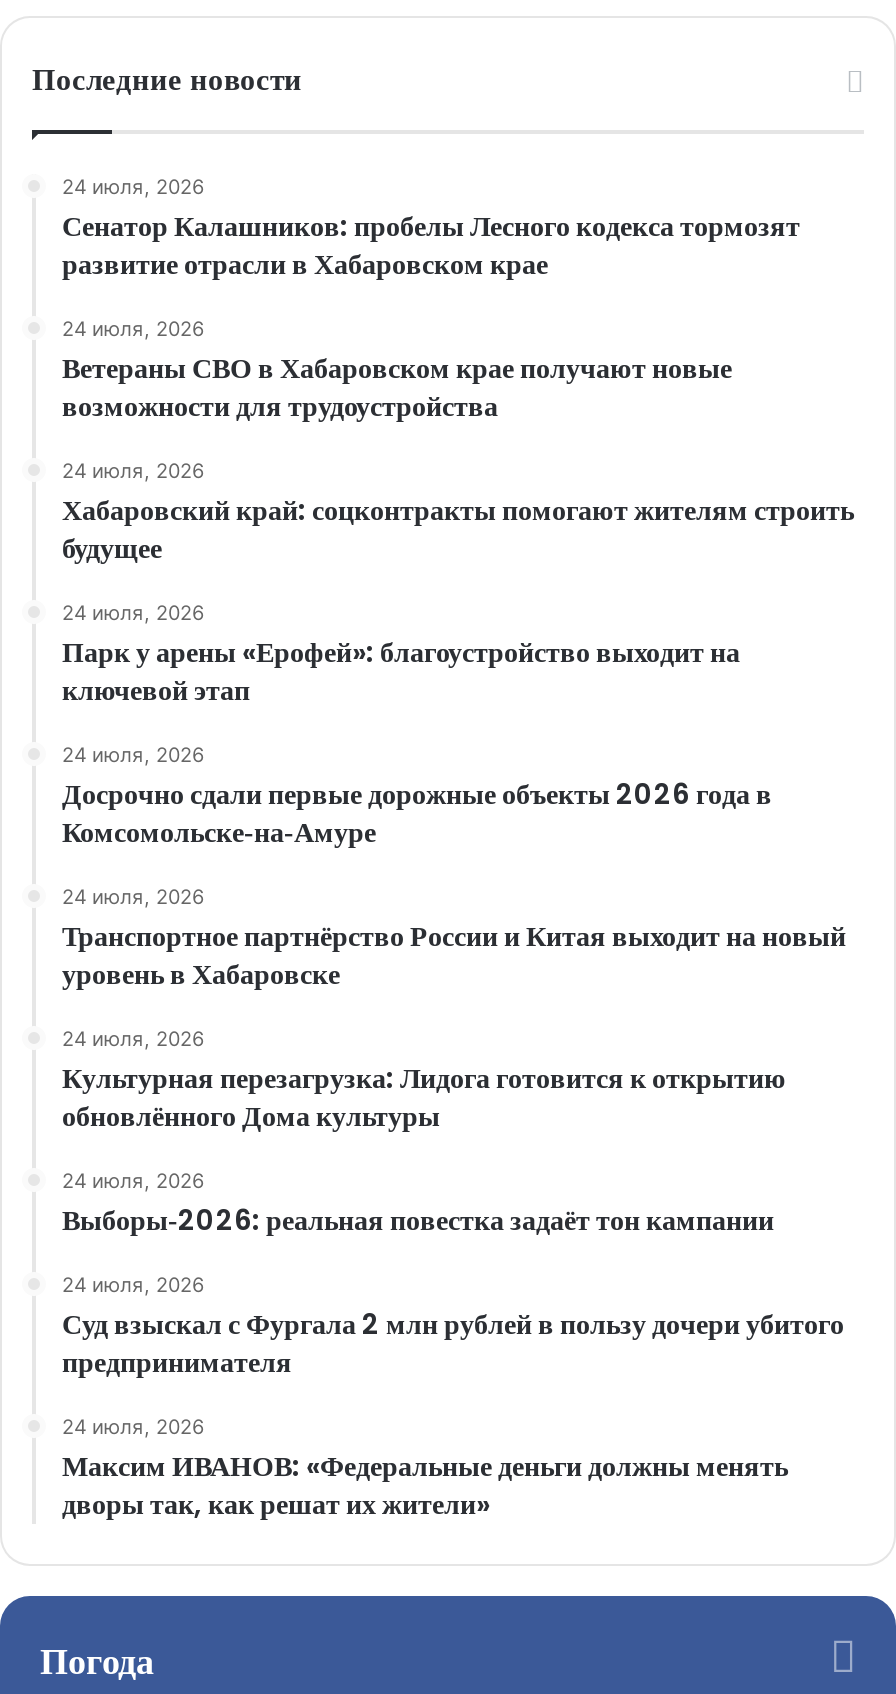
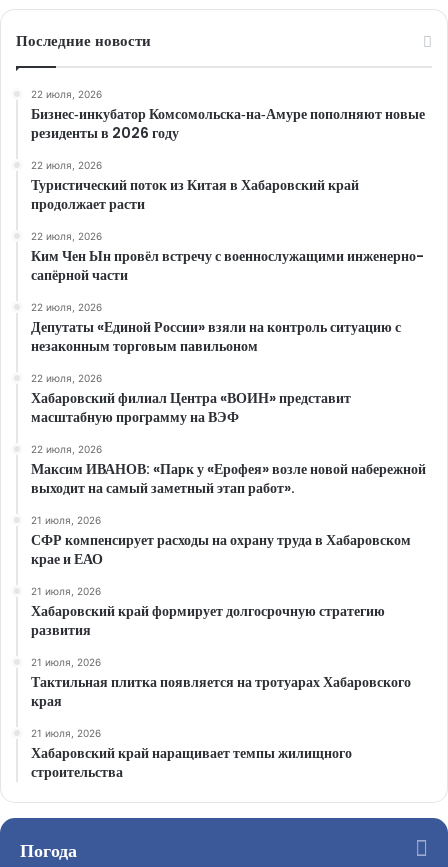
[62,174,800,284] 24 июля, 2026 | Сенатор Калашников: пробелы Лесного кодекса тормозят | развитие отрасли в Хабаровском крае -> [31,88,425,143] 22 июля, 2026 | Бизнес‑инкубатор Комсомольска‑на‑Амуре пополняют новые | резиденты в 2026 году
[62,316,732,426] 24 июля, 2026 | Ветераны СВО в Хабаровском крае получают новые | возможности для трудоустройства -> [31,159,359,214] 22 июля, 2026 | Туристический поток из Китая в Хабаровский край | продолжает расти
[62,458,854,568] 24 июля, 2026 | Хабаровский край: соцконтракты помогают жителям строить | будущее -> [31,230,424,285] 22 июля, 2026 | Ким Чен Ын провёл встречу с военнослужащими инженерно- | сапёрной части
[62,600,740,710] 24 июля, 2026 | Парк у арены «Ерофей»: благоустройство выходит на | ключевой этап -> [31,301,401,356] 22 июля, 2026 | Депутаты «Единой России» взяли на контроль ситуацию с | незаконным торговым павильоном
[62,742,772,852] 24 июля, 2026 | Досрочно сдали первые дорожные объекты 2026 года в | Комсомольске‑на‑Амуре -> [31,372,351,427] 22 июля, 2026 | Хабаровский филиал Центра «ВОИН» представит | масштабную программу на ВЭФ
[62,884,846,994] 24 июля, 2026 | Транспортное партнёрство России и Китая выходит на новый | уровень в Хабаровске -> [31,443,426,498] 22 июля, 2026 | Максим ИВАНОВ: «Парк у «Ерофея» возле новой набережной | выходит на самый заметный этап работ».
[62,1026,786,1136] 24 июля, 2026 | Культурная перезагрузка: Лидога готовится к открытию | обновлённого Дома культуры -> [31,514,411,569] 21 июля, 2026 | СФР компенсирует расходы на охрану труда в Хабаровском | крае и ЕАО
[62,1168,774,1240] 24 июля, 2026 | Выборы‑2026: реальная повестка задаёт тон кампании -> [31,585,385,640] 21 июля, 2026 | Хабаровский край формирует долгосрочную стратегию | развития
[62,1272,844,1382] 24 июля, 2026 | Суд взыскал с Фургала 2 млн рублей в пользу дочери убитого | предпринимателя -> [31,656,411,711] 21 июля, 2026 | Тактильная плитка появляется на тротуарах Хабаровского | края
[62,1414,788,1524] 24 июля, 2026 | Максим ИВАНОВ: «Федеральные деньги должны менять | дворы так, как решат их жители» -> [31,727,352,782] 21 июля, 2026 | Хабаровский край наращивает темпы жилищного | строительства

